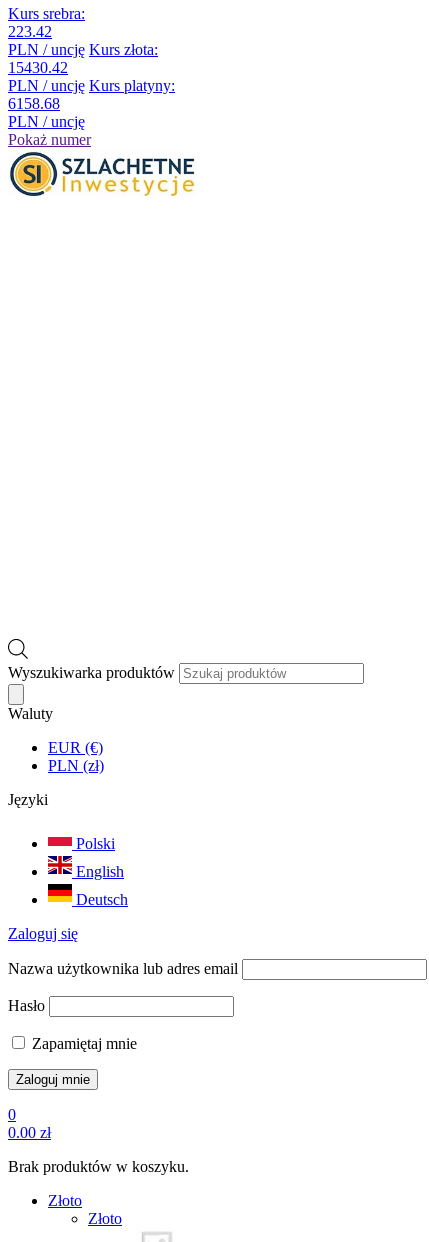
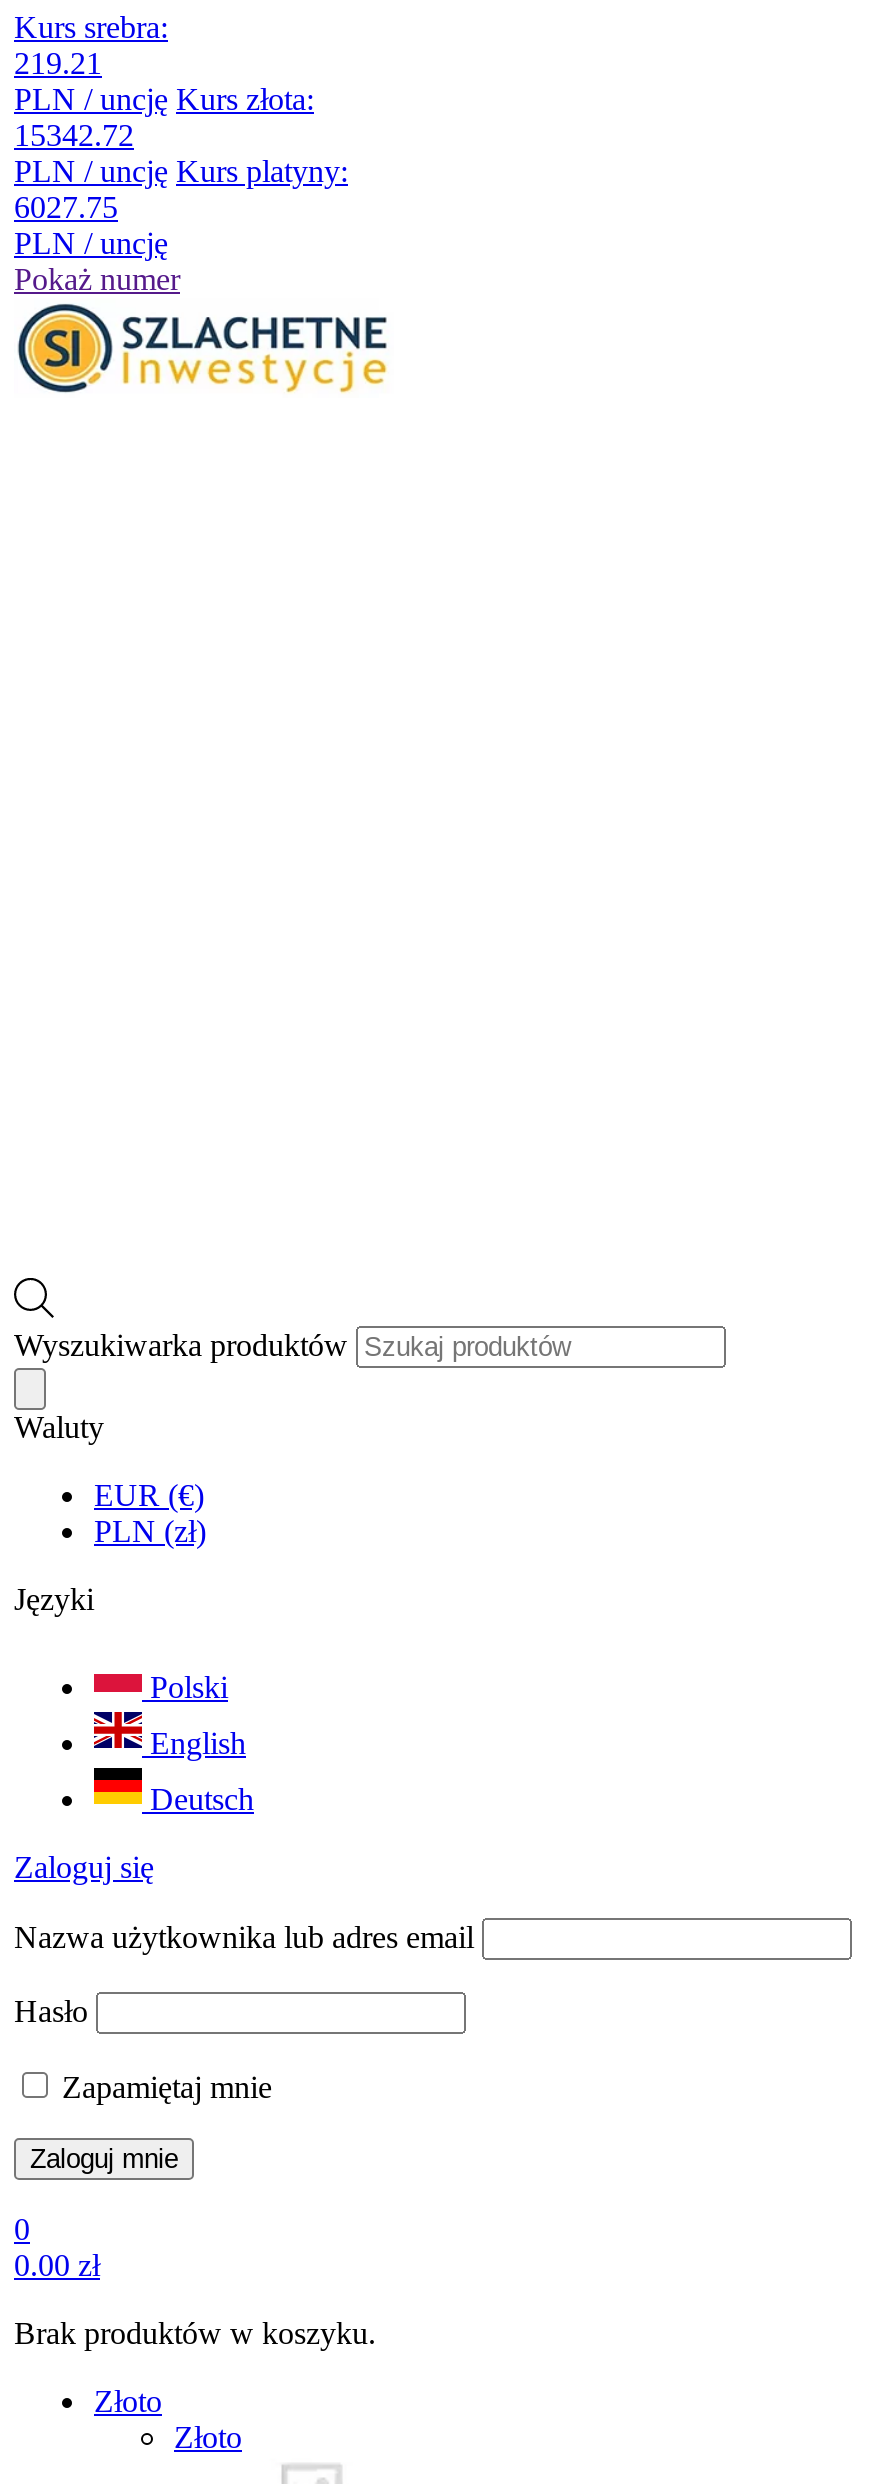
[8,23,52,40] 223.42 -> [14,46,102,80] 219.21
[8,59,68,76] 15430.42 -> [14,118,134,152] 15342.72
[8,95,60,112] 6158.68 -> [14,190,118,224] 6027.75

